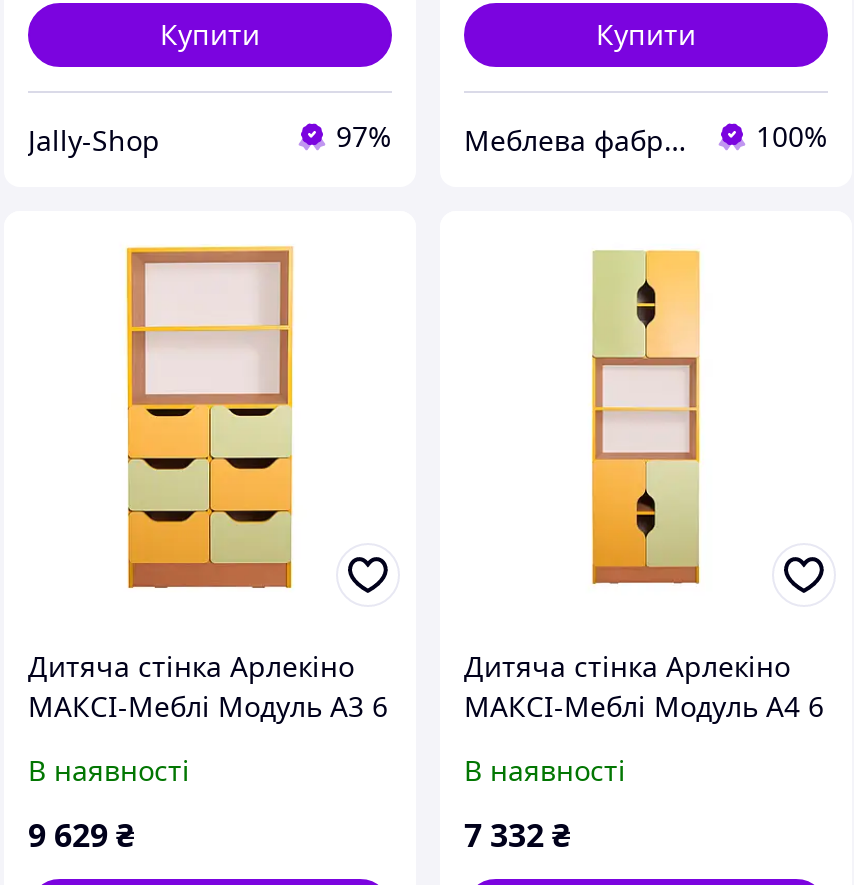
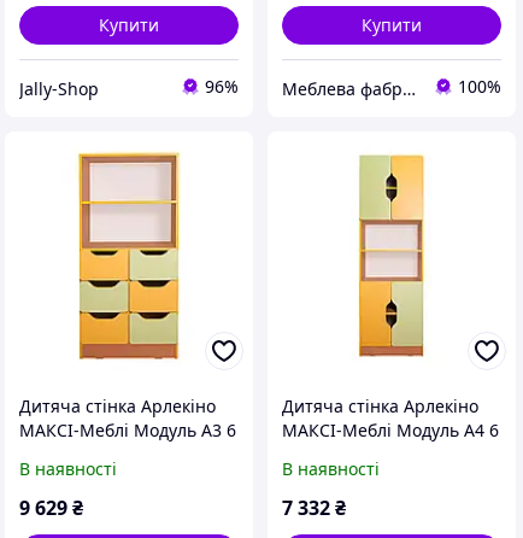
[336,117,392,155] 97% -> [205,75,239,98] 96%

